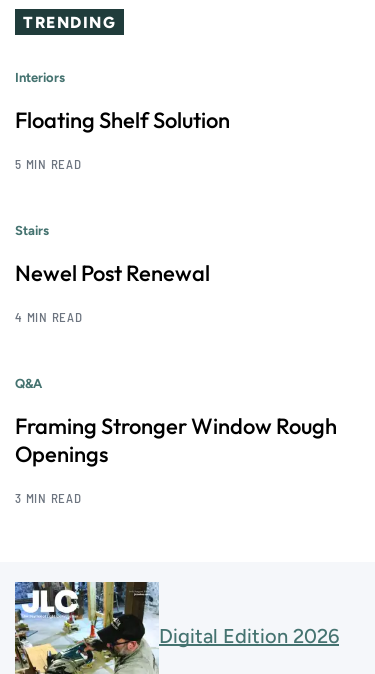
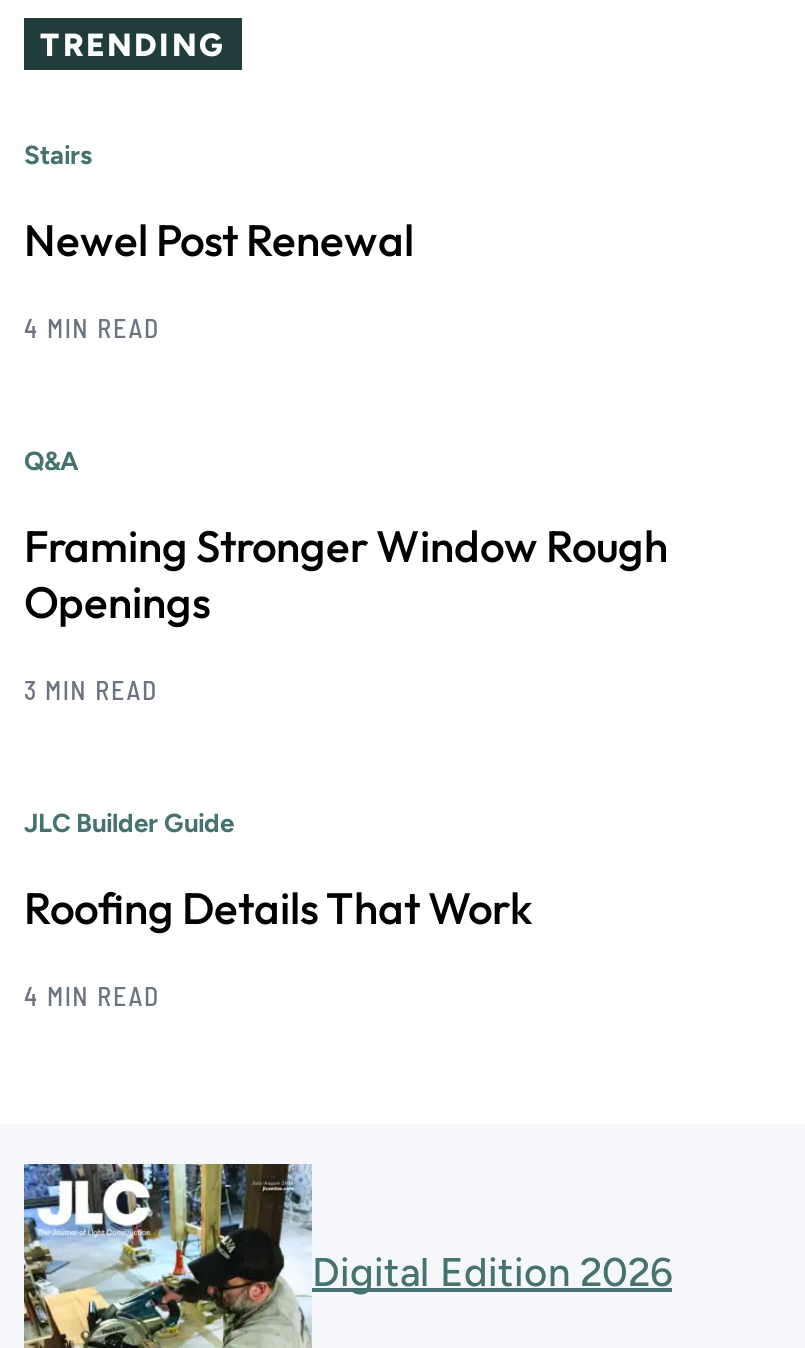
[15,70,230,172] Interiors | Floating Shelf Solution | 5 MIN READ -> none
moved [15,223,337,506] -> [24,140,668,706]: Stairs | Newel Post Renewal | 4 MIN READ | Q&A | Framing Stronger Window Rough | Openings | 3 MIN READ
none -> [24,808,532,1012] JLC Builder Guide | Roofing Details That Work | 4 MIN READ

